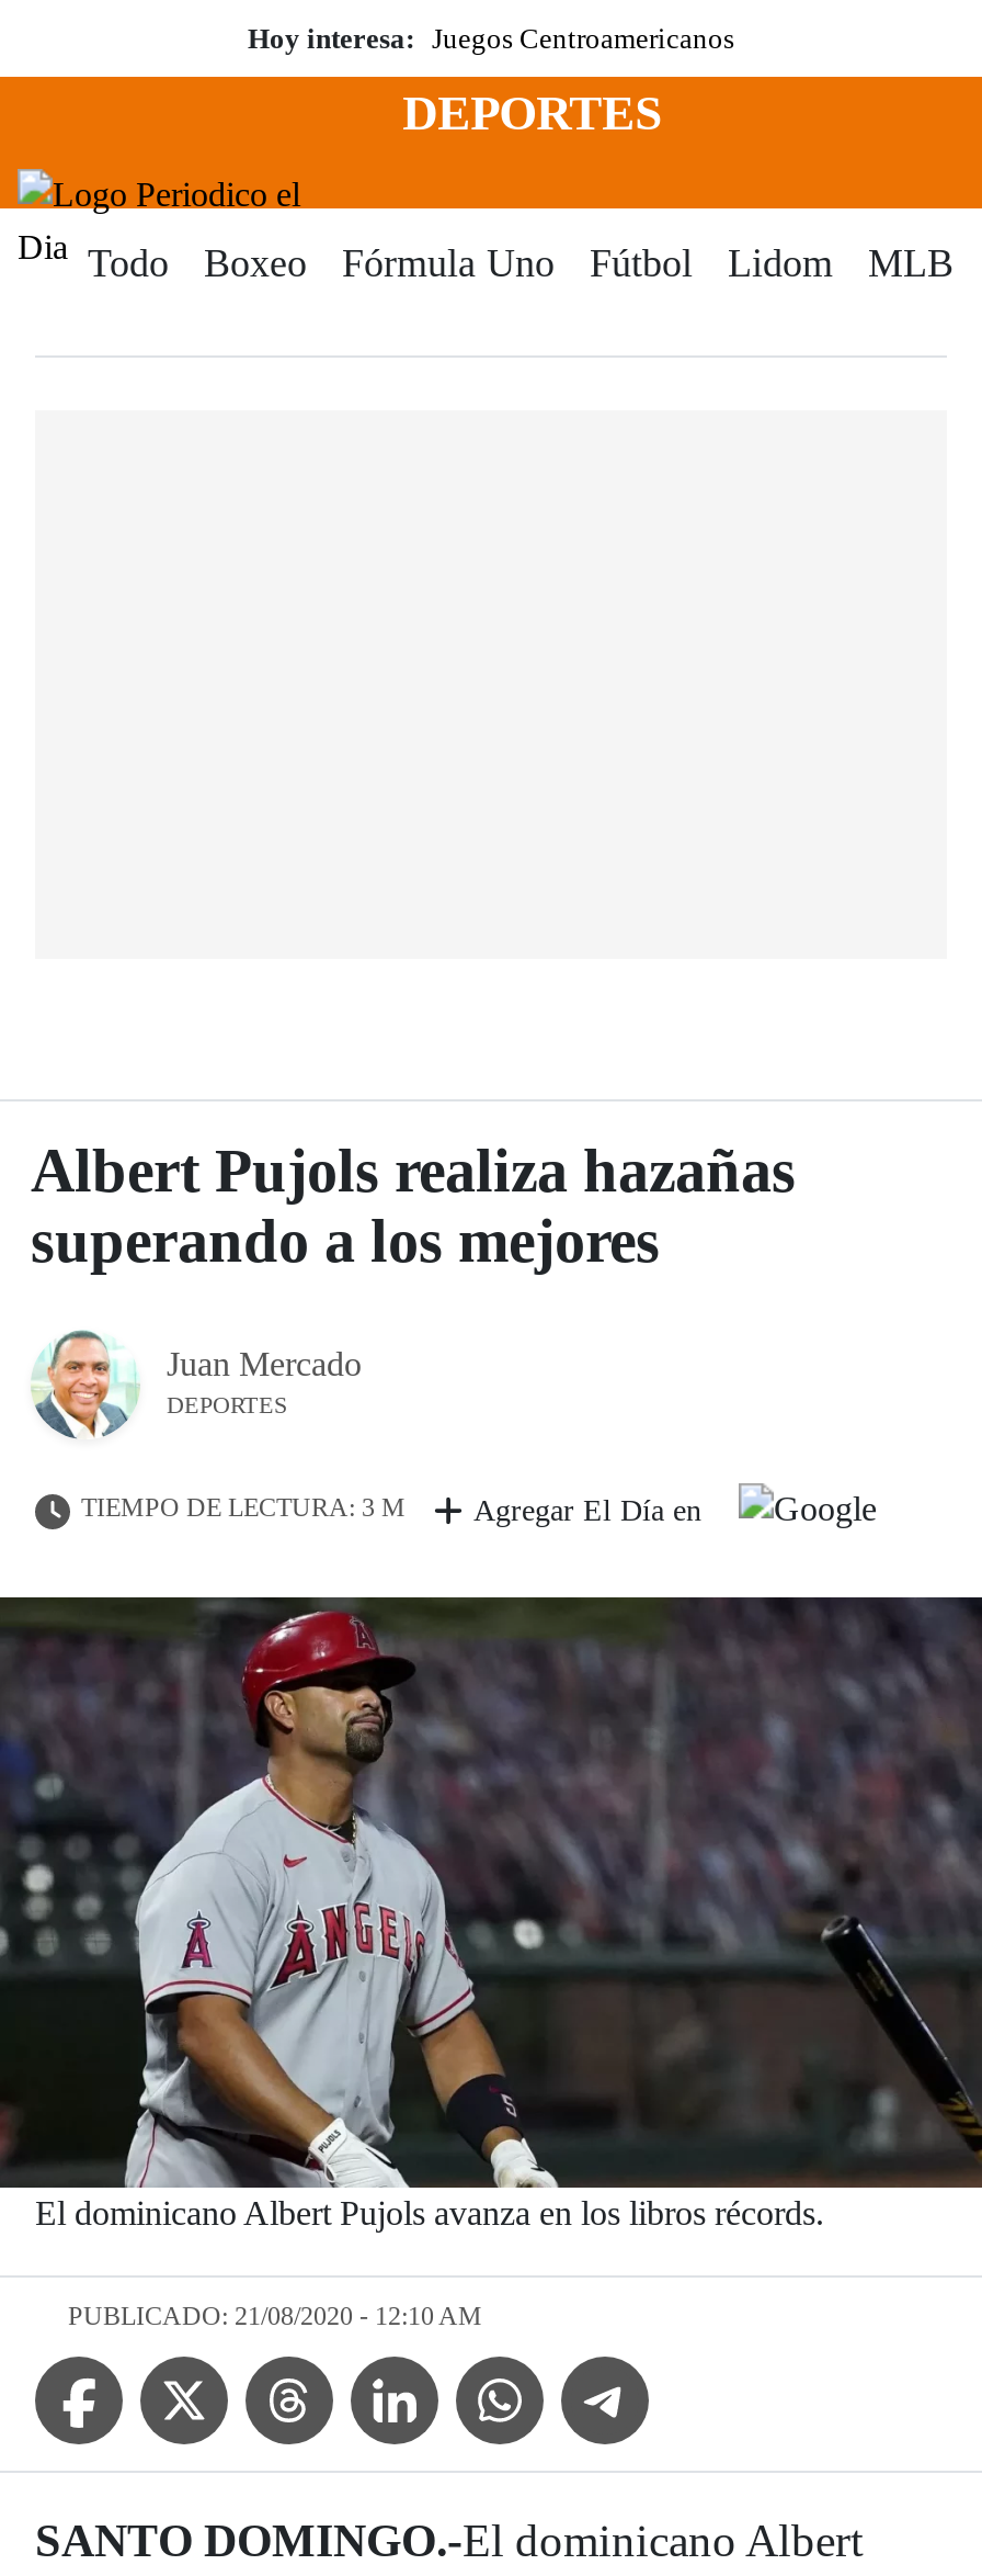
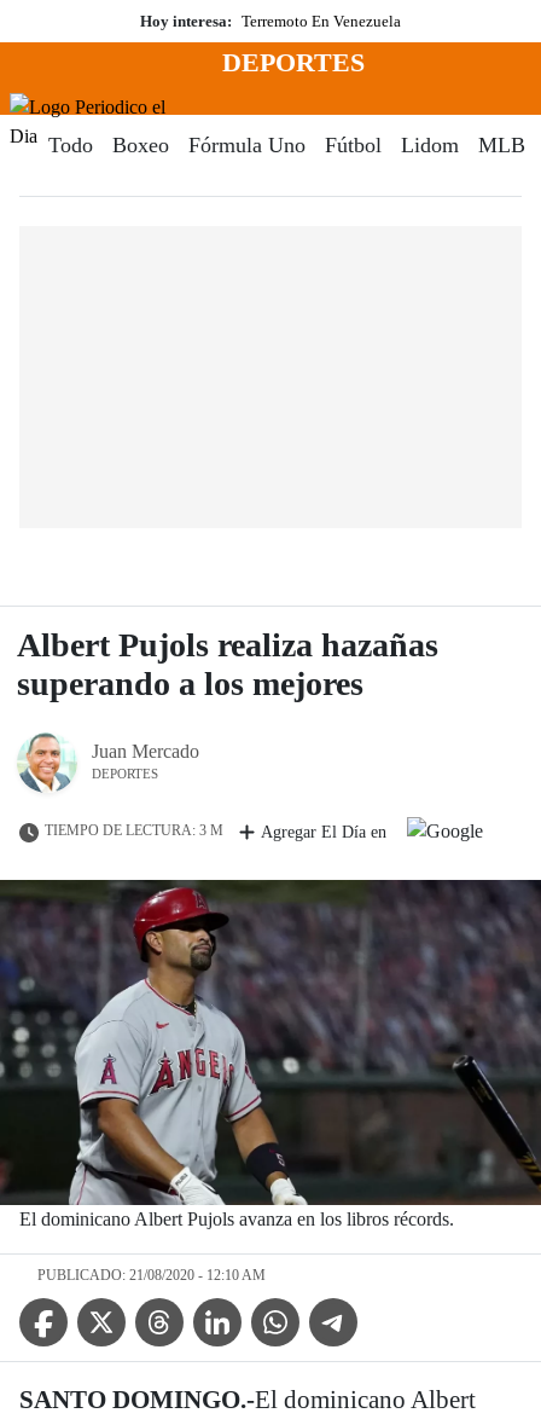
[248,22,734,55] Hoy interesa: Juegos Centroamericanos -> [140,12,401,30] Hoy interesa: Terremoto En Venezuela

